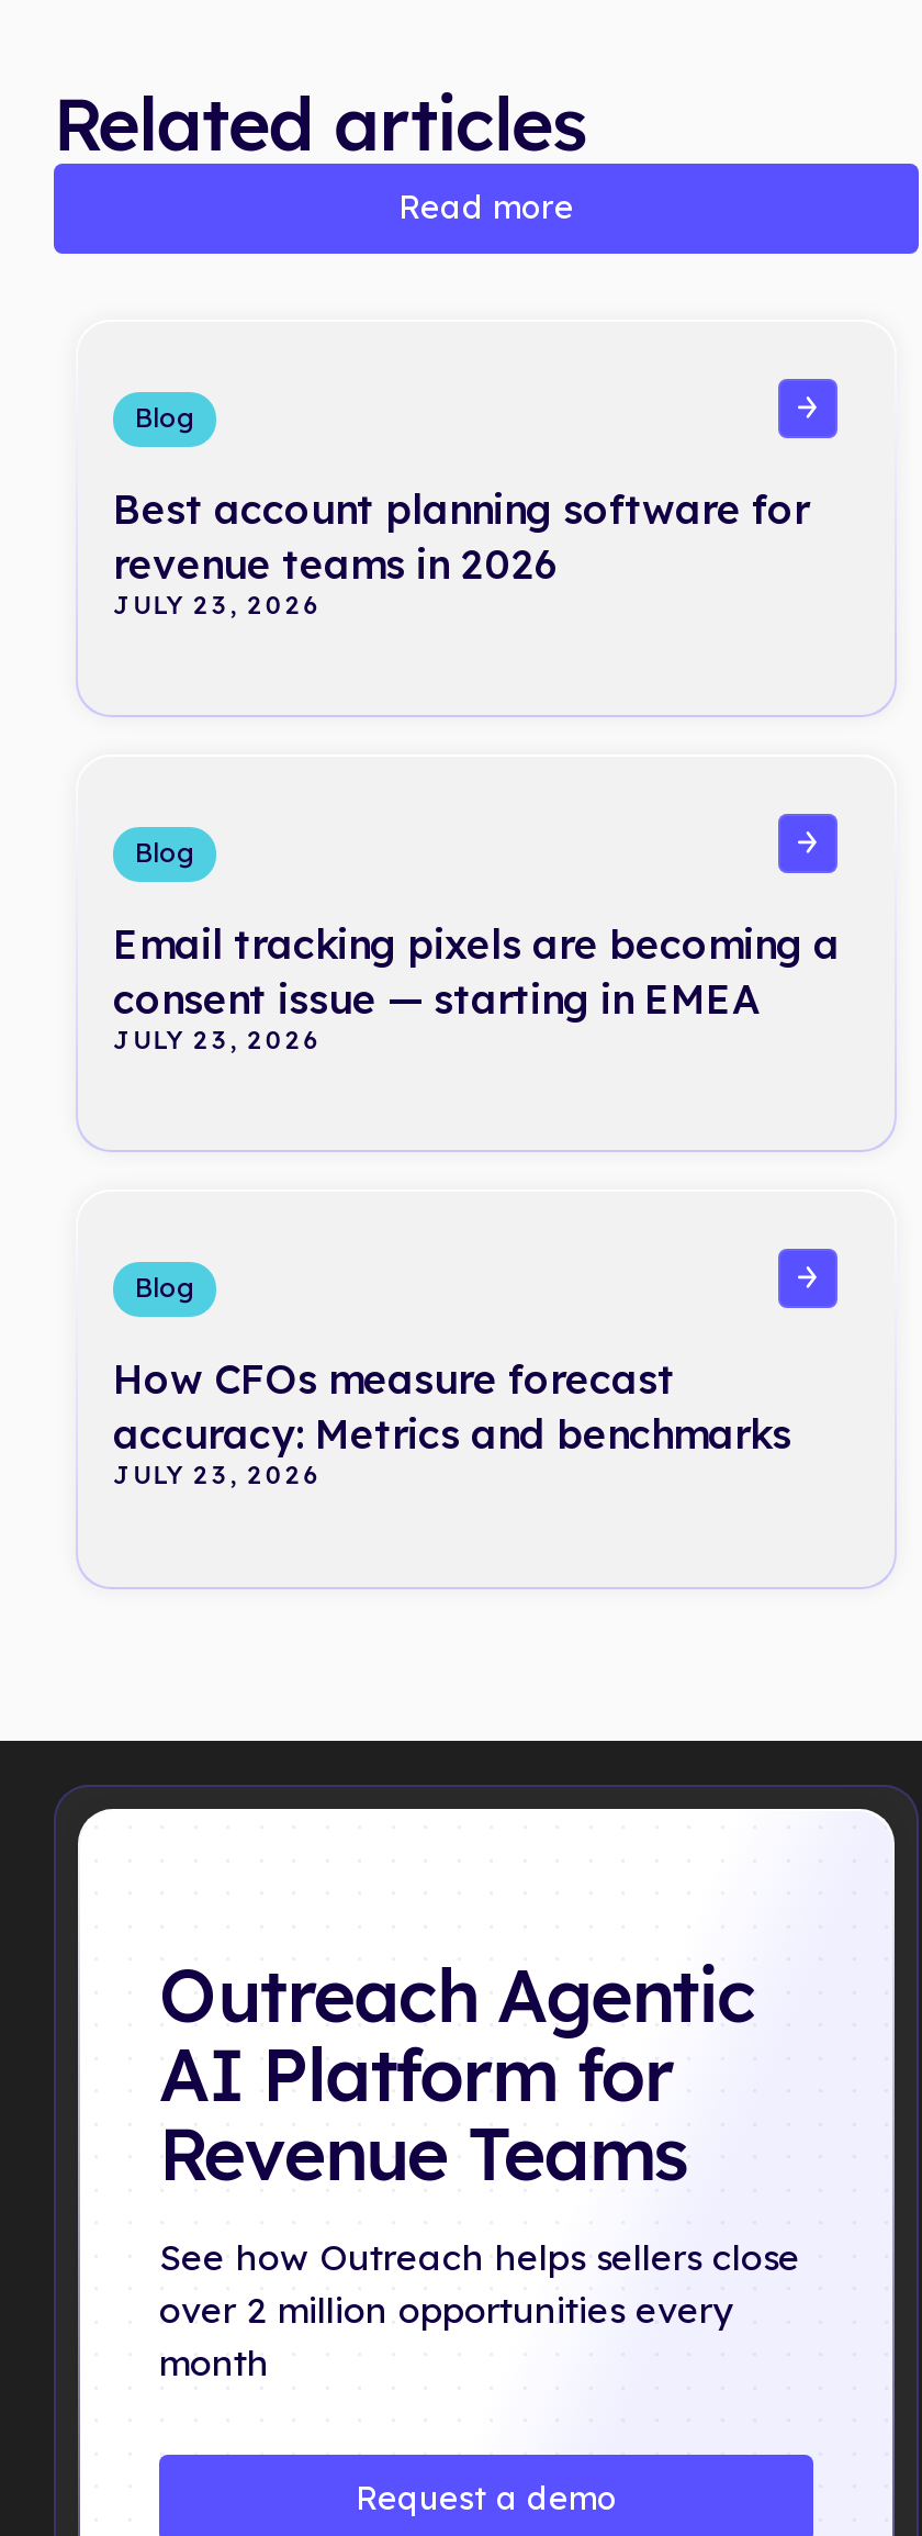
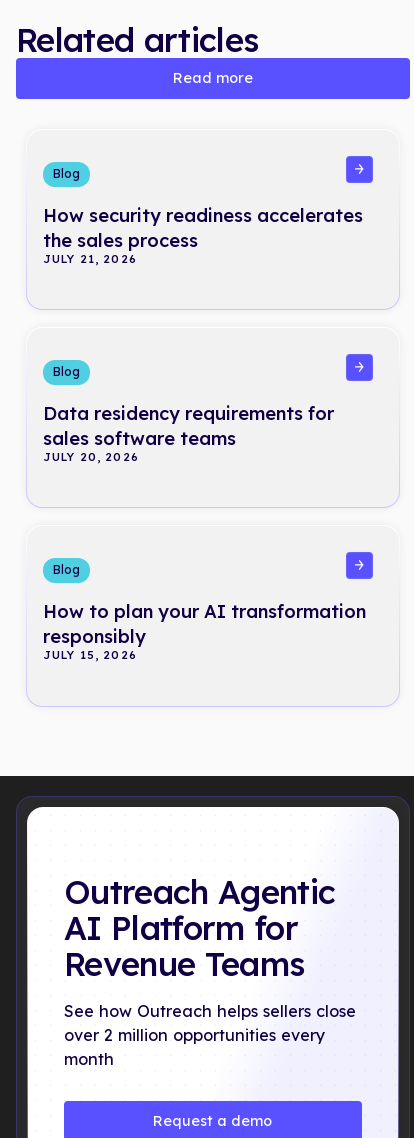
[113,484,809,620] Best account planning software for | revenue teams in 2026 | JULY 23, 2026 -> [43,204,363,266] How security readiness accelerates | the sales process | JULY 21, 2026
[113,919,840,1055] Email tracking pixels are becoming a | consent issue — starting in EMEA | JULY 23, 2026 -> [43,402,334,464] Data residency requirements for | sales software teams | JULY 20, 2026
[113,1354,791,1490] How CFOs measure forecast | accuracy: Metrics and benchmarks | JULY 23, 2026 -> [43,600,366,662] How to plan your AI transformation | responsibly | JULY 15, 2026

